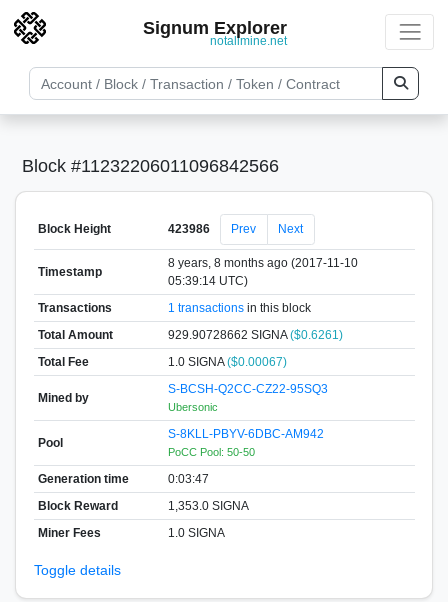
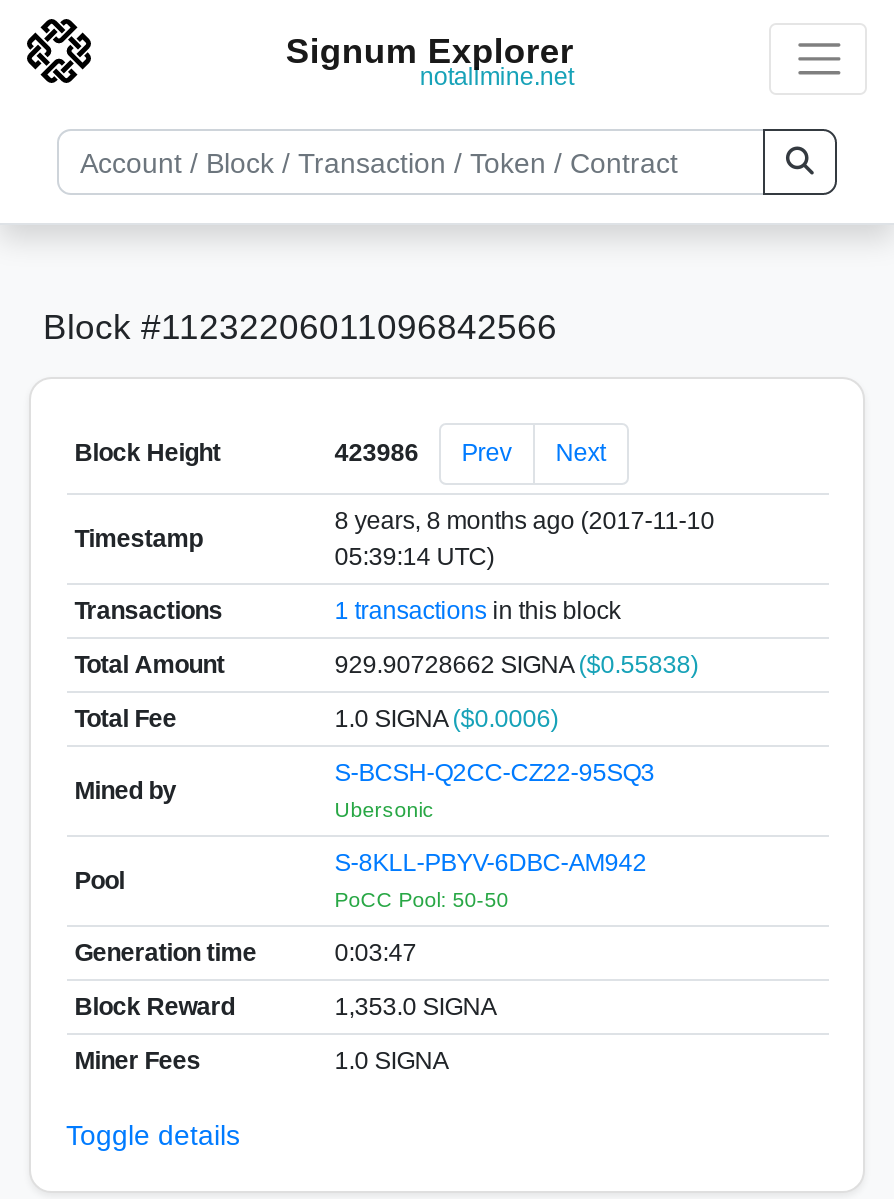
[168,327,343,341] 929.90728662 SIGNA ($0.6261) -> [334,650,698,678] 929.90728662 SIGNA ($0.55838)
[168,354,287,368] 1.0 SIGNA ($0.00067) -> [334,704,558,732] 1.0 SIGNA ($0.0006)

